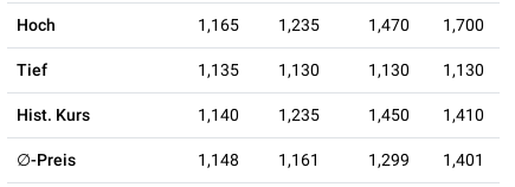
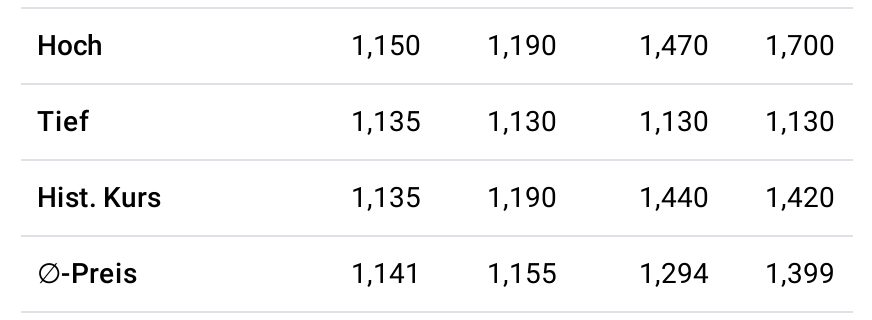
[198,16,239,35] 1,165 -> [351,30,421,62] 1,150
[278,16,320,35] 1,235 -> [487,30,557,62] 1,190
[198,106,239,125] 1,140 -> [351,182,421,214] 1,135
[278,106,320,125] 1,235 -> [487,182,557,214] 1,190
[368,106,410,125] 1,450 -> [639,182,709,214] 1,440
[443,106,484,125] 1,410 -> [765,182,835,214] 1,420
[198,151,239,170] 1,148 -> [351,258,421,290] 1,141
[278,151,320,170] 1,161 -> [487,258,557,290] 1,155
[368,151,410,170] 1,299 -> [639,258,709,290] 1,294
[443,151,484,170] 1,401 -> [765,258,835,290] 1,399

